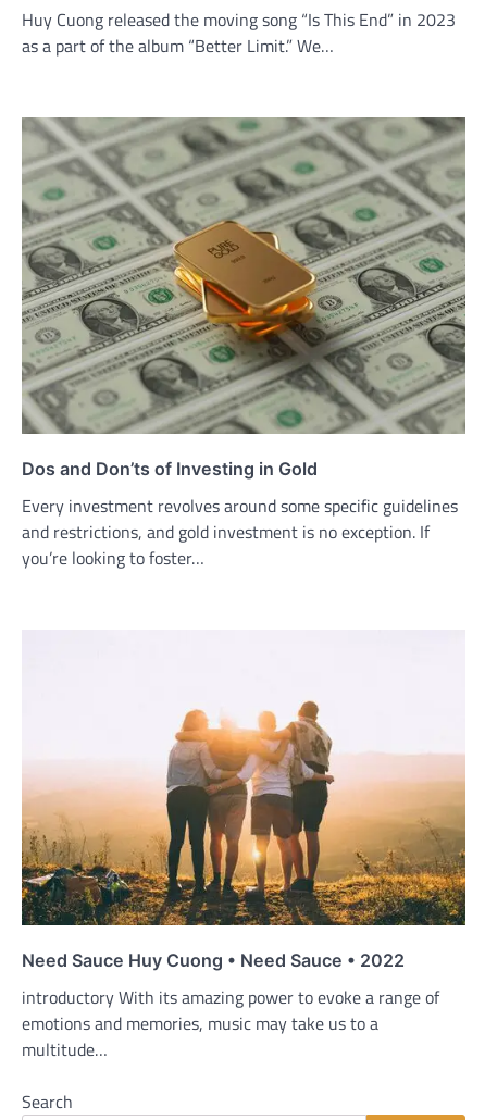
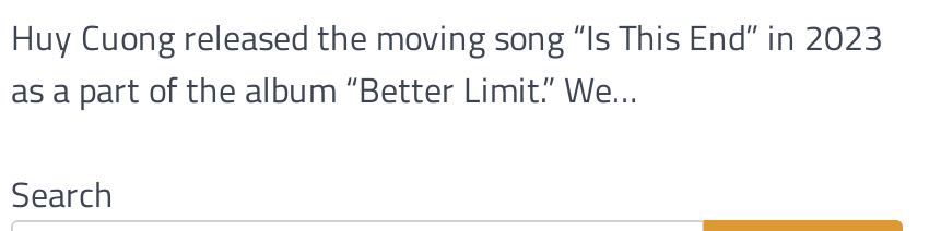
[21,116,467,571] [image] | Dos and Don’ts of Investing in Gold | Every investment revolves around some specific guidelines | and restrictions, and gold investment is no exception. If | you’re looking to foster… -> none
[21,699,467,1062] [image] | Need Sauce Huy Cuong • Need Sauce • 2022 | introductory With its amazing power to evoke a range of | emotions and memories, music may take us to a | multitude… -> none

